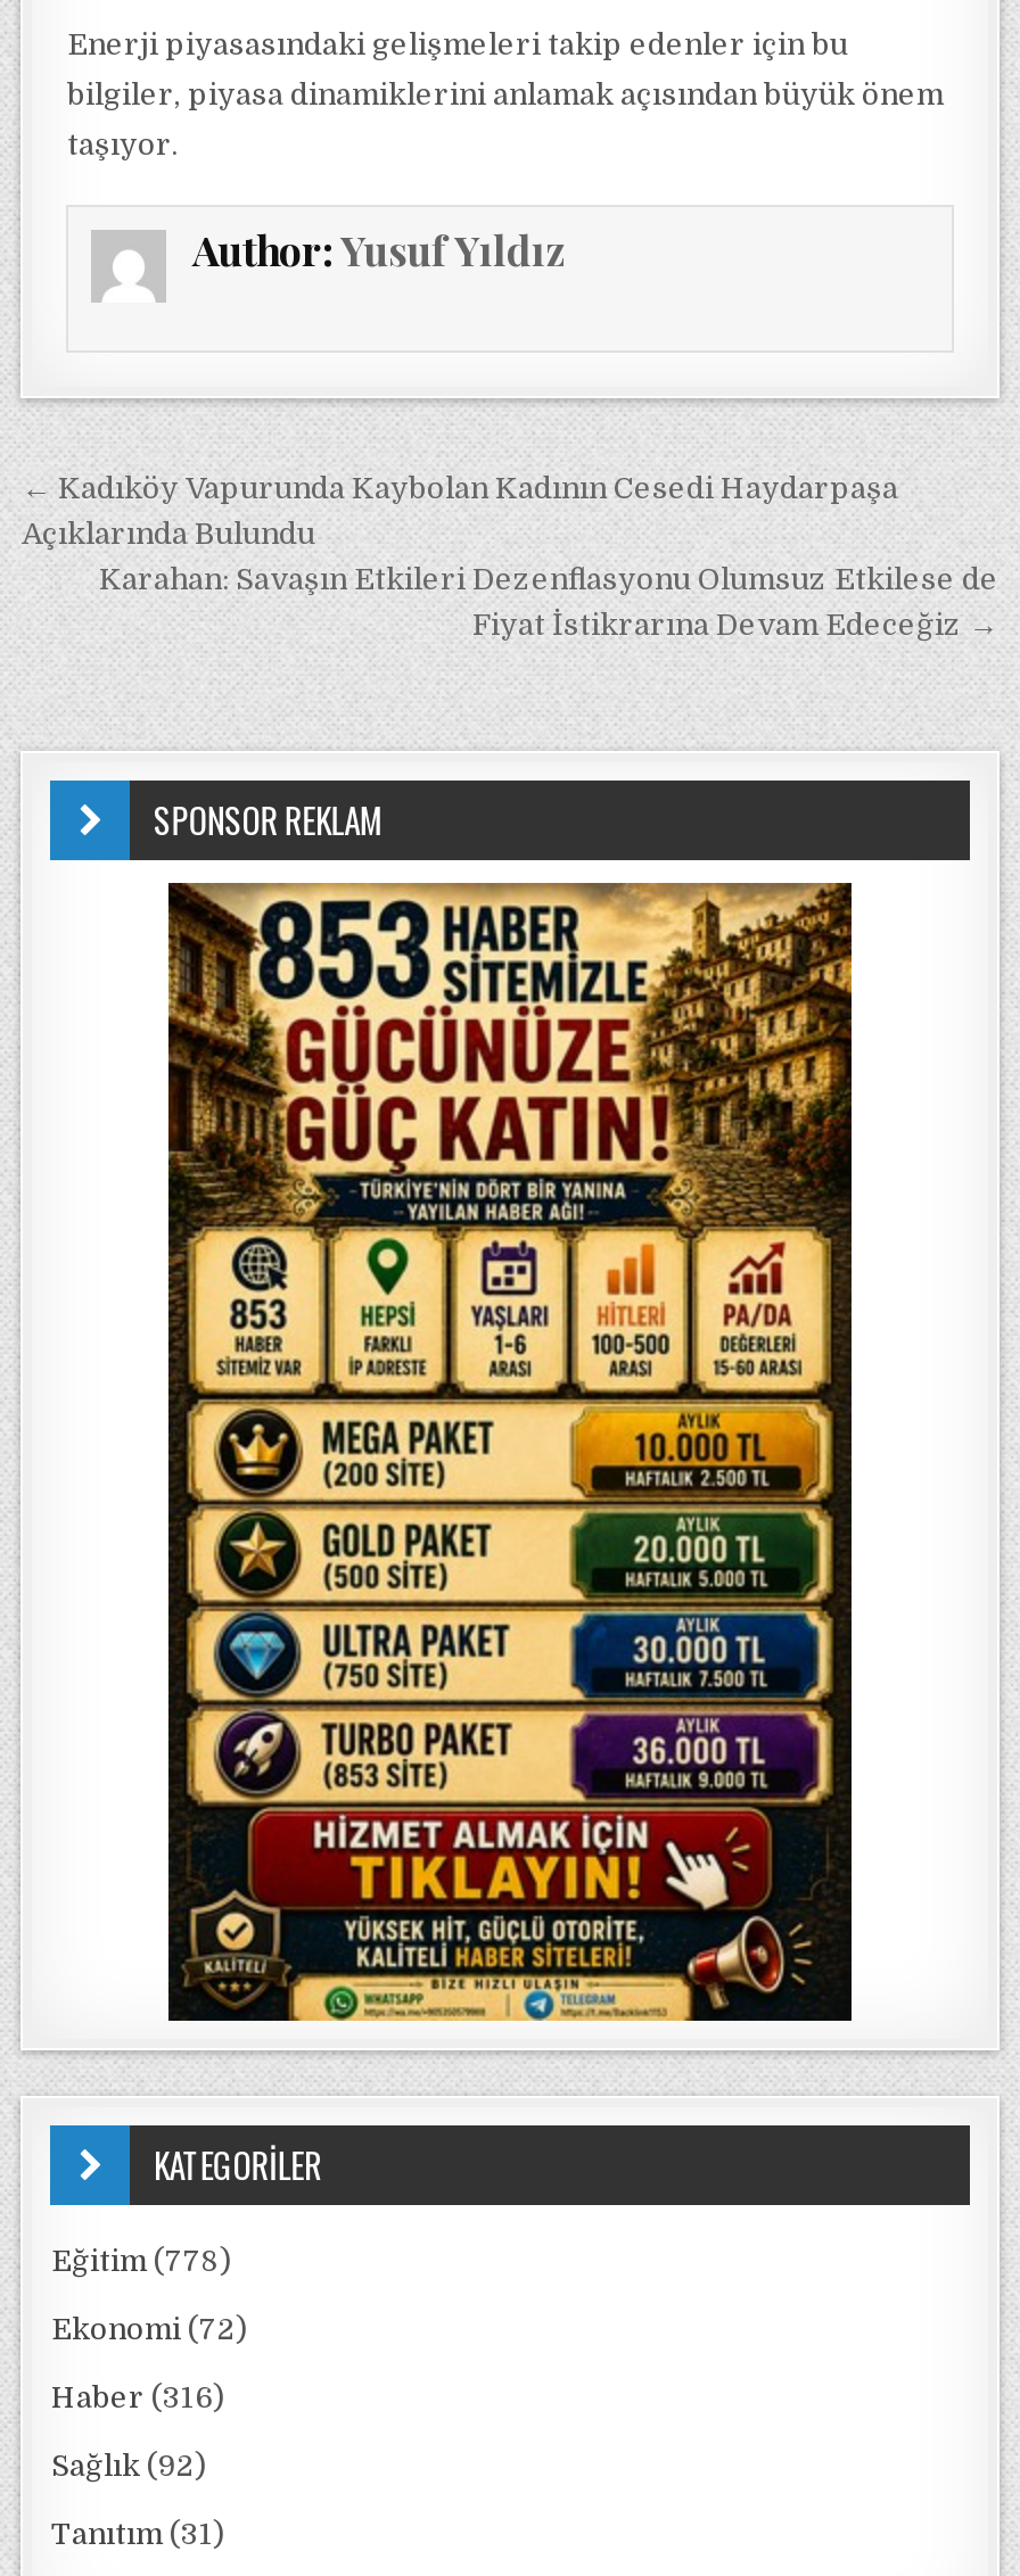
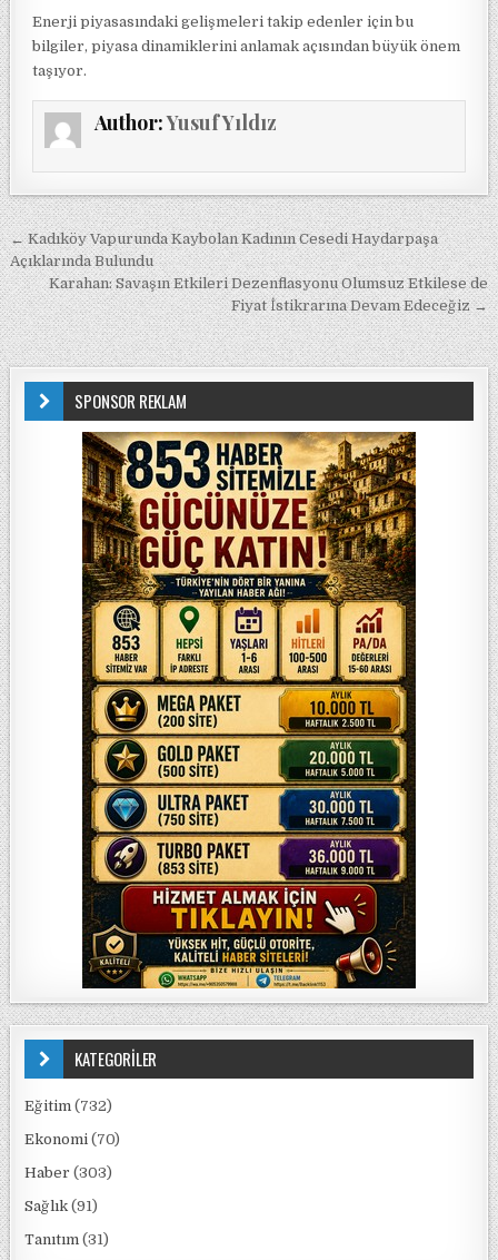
[51,2244,231,2278] Eğitim (778) -> [25,1097,113,1114] Eğitim (732)
[51,2312,247,2346] Ekonomi (72) -> [25,1131,121,1148] Ekonomi (70)
[51,2380,224,2414] Haber (316) -> [25,1164,113,1181] Haber (303)
[51,2449,206,2483] Sağlık (92) -> [25,1198,98,1214] Sağlık (91)

